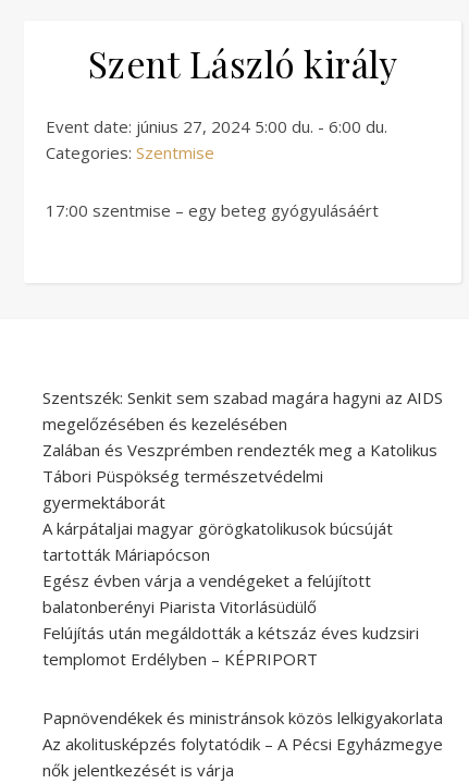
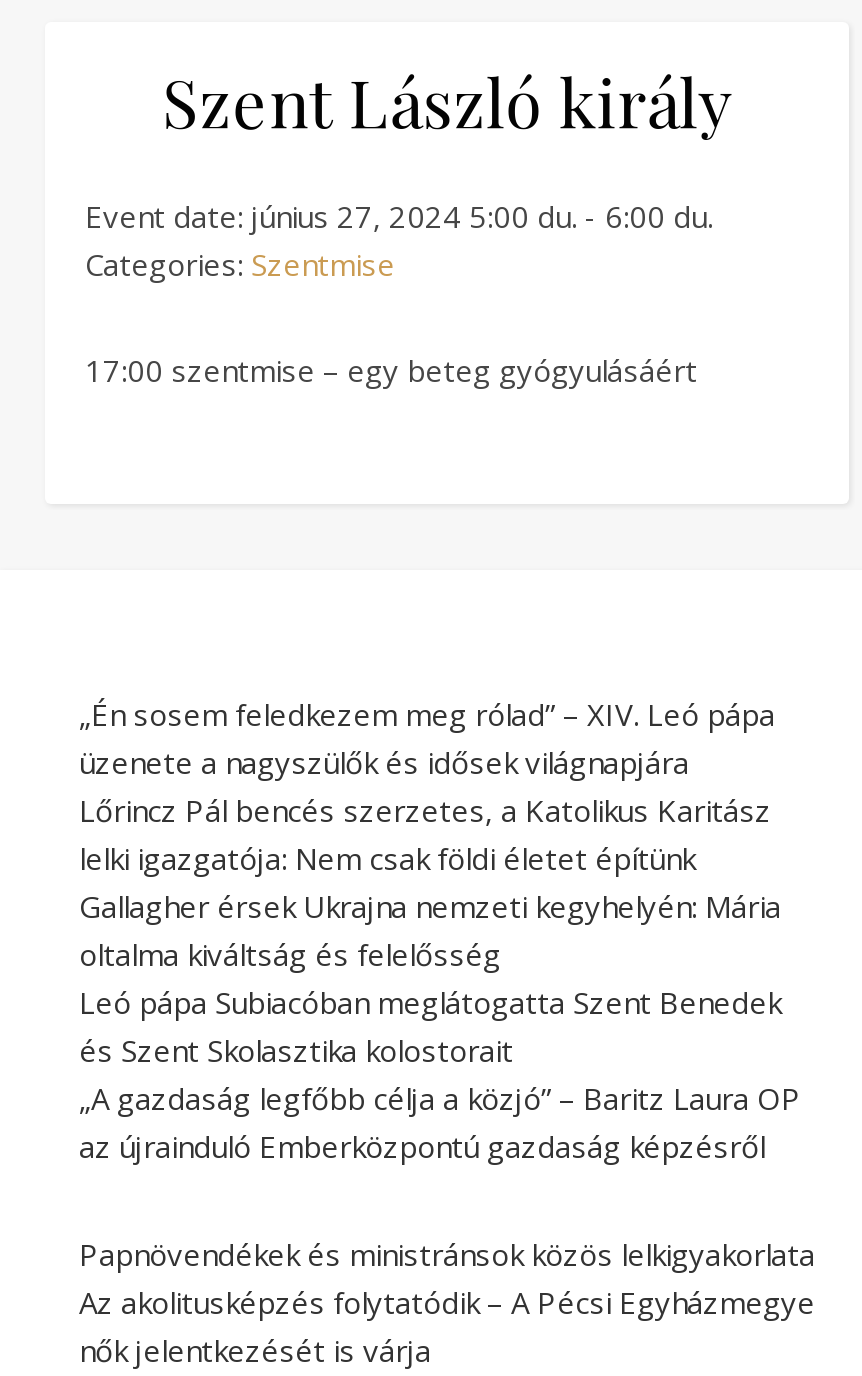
[42,386,443,669] Szentszék: Senkit sem szabad magára hagyni az AIDS | megelőzésében és kezelésében | Zalában és Veszprémben rendezték meg a Katolikus | Tábori Püspökség természetvédelmi | gyermektáborát | A kárpátaljai magyar görögkatolikusok búcsúját | tartották Máriapócson | Egész évben várja a vendégeket a felújított | balatonberényi Piarista Vitorlásüdülő | Felújítás után megáldották a kétszáz éves kudzsiri | templomot Erdélyben – KÉPRIPORT -> [79,694,801,1166] „Én sosem feledkezem meg rólad” – XIV. Leó pápa | üzenete a nagyszülők és idősek világnapjára | Lőrincz Pál bencés szerzetes, a Katolikus Karitász | lelki igazgatója: Nem csak földi életet építünk | Gallagher érsek Ukrajna nemzeti kegyhelyén: Mária | oltalma kiváltság és felelősség | Leó pápa Subiacóban meglátogatta Szent Benedek | és Szent Skolasztika kolostorait | „A gazdaság legfőbb célja a közjó” – Baritz Laura OP | az újrainduló Emberközpontú gazdaság képzésről

